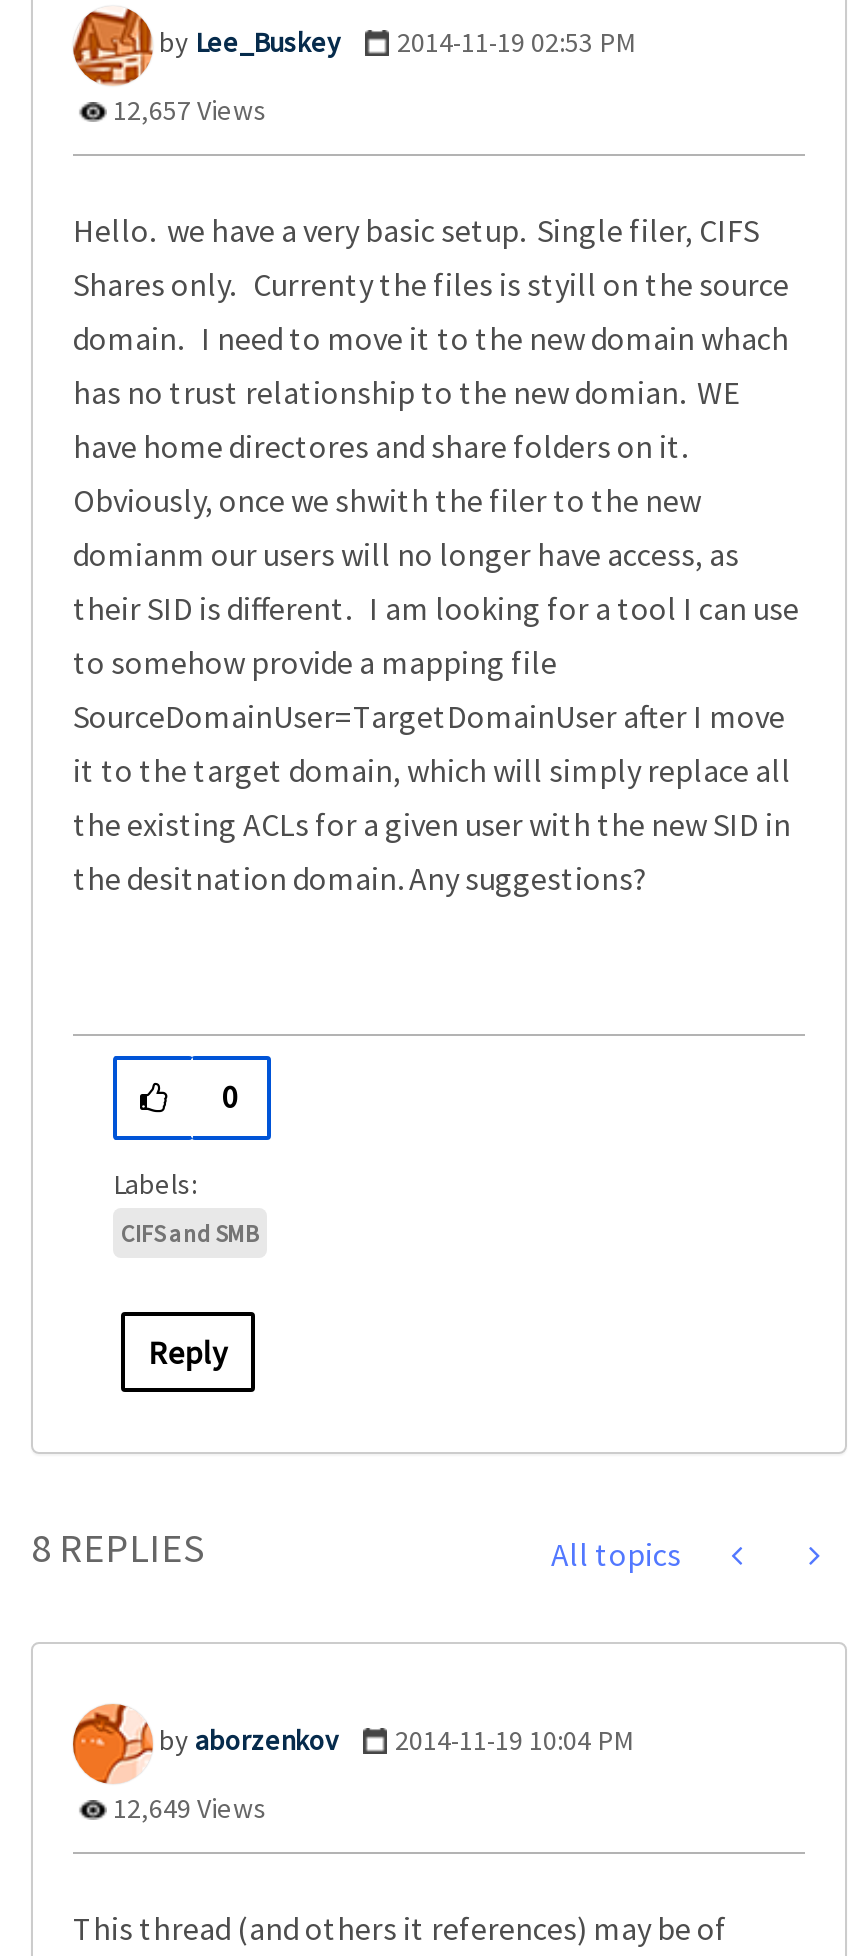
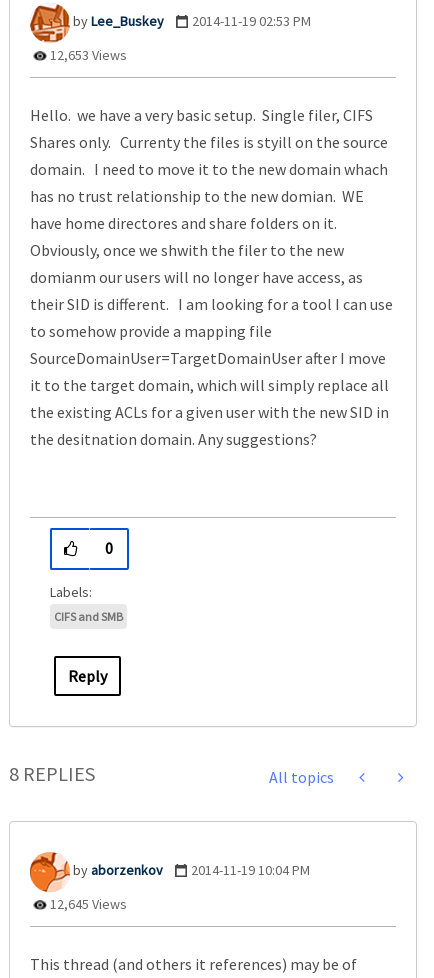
[107,92,267,128] 12,657 Views -> [47,46,127,64] 12,653 Views
[107,1790,267,1826] 12,649 Views -> [47,895,127,913] 12,645 Views

